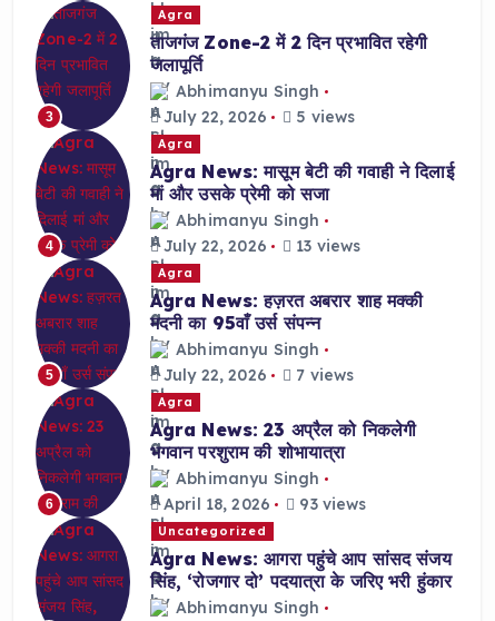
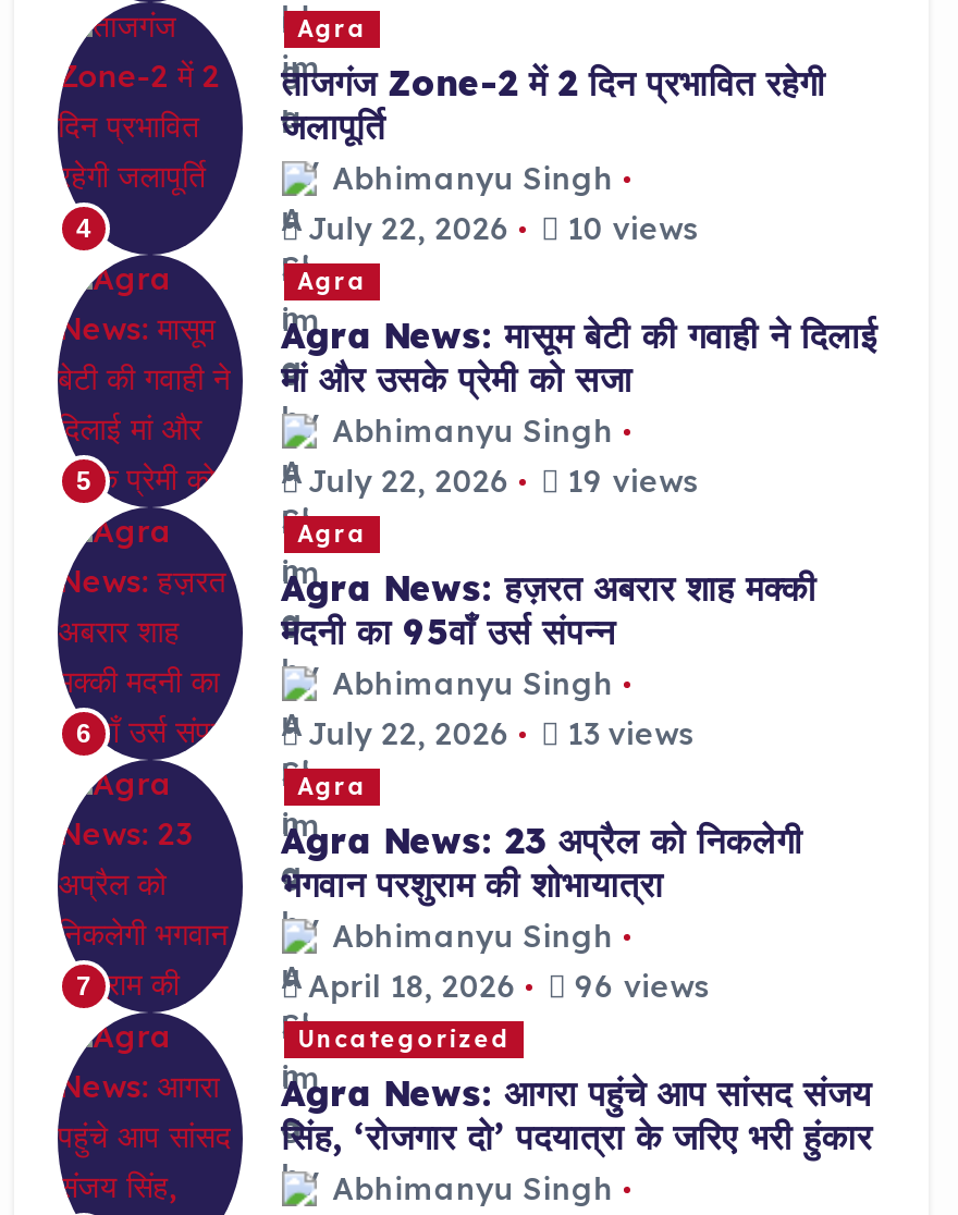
[45,109,53,125] 3 -> [76,213,92,244] 4
[159,107,355,127] July 22, 2026 5 views -> [299,209,699,248] July 22, 2026 10 views
[45,238,53,254] 4 -> [76,466,92,497] 5
[159,236,361,256] July 22, 2026 13 views -> [299,462,699,501] July 22, 2026 19 views
[45,367,53,383] 5 -> [76,719,92,749] 6
[159,365,354,385] July 22, 2026 7 views -> [299,714,694,754] July 22, 2026 13 views
[45,496,53,512] 6 -> [76,971,92,1002] 7
[159,494,367,514] April 18, 2026 93 views -> [299,967,710,1006] April 18, 2026 96 views

